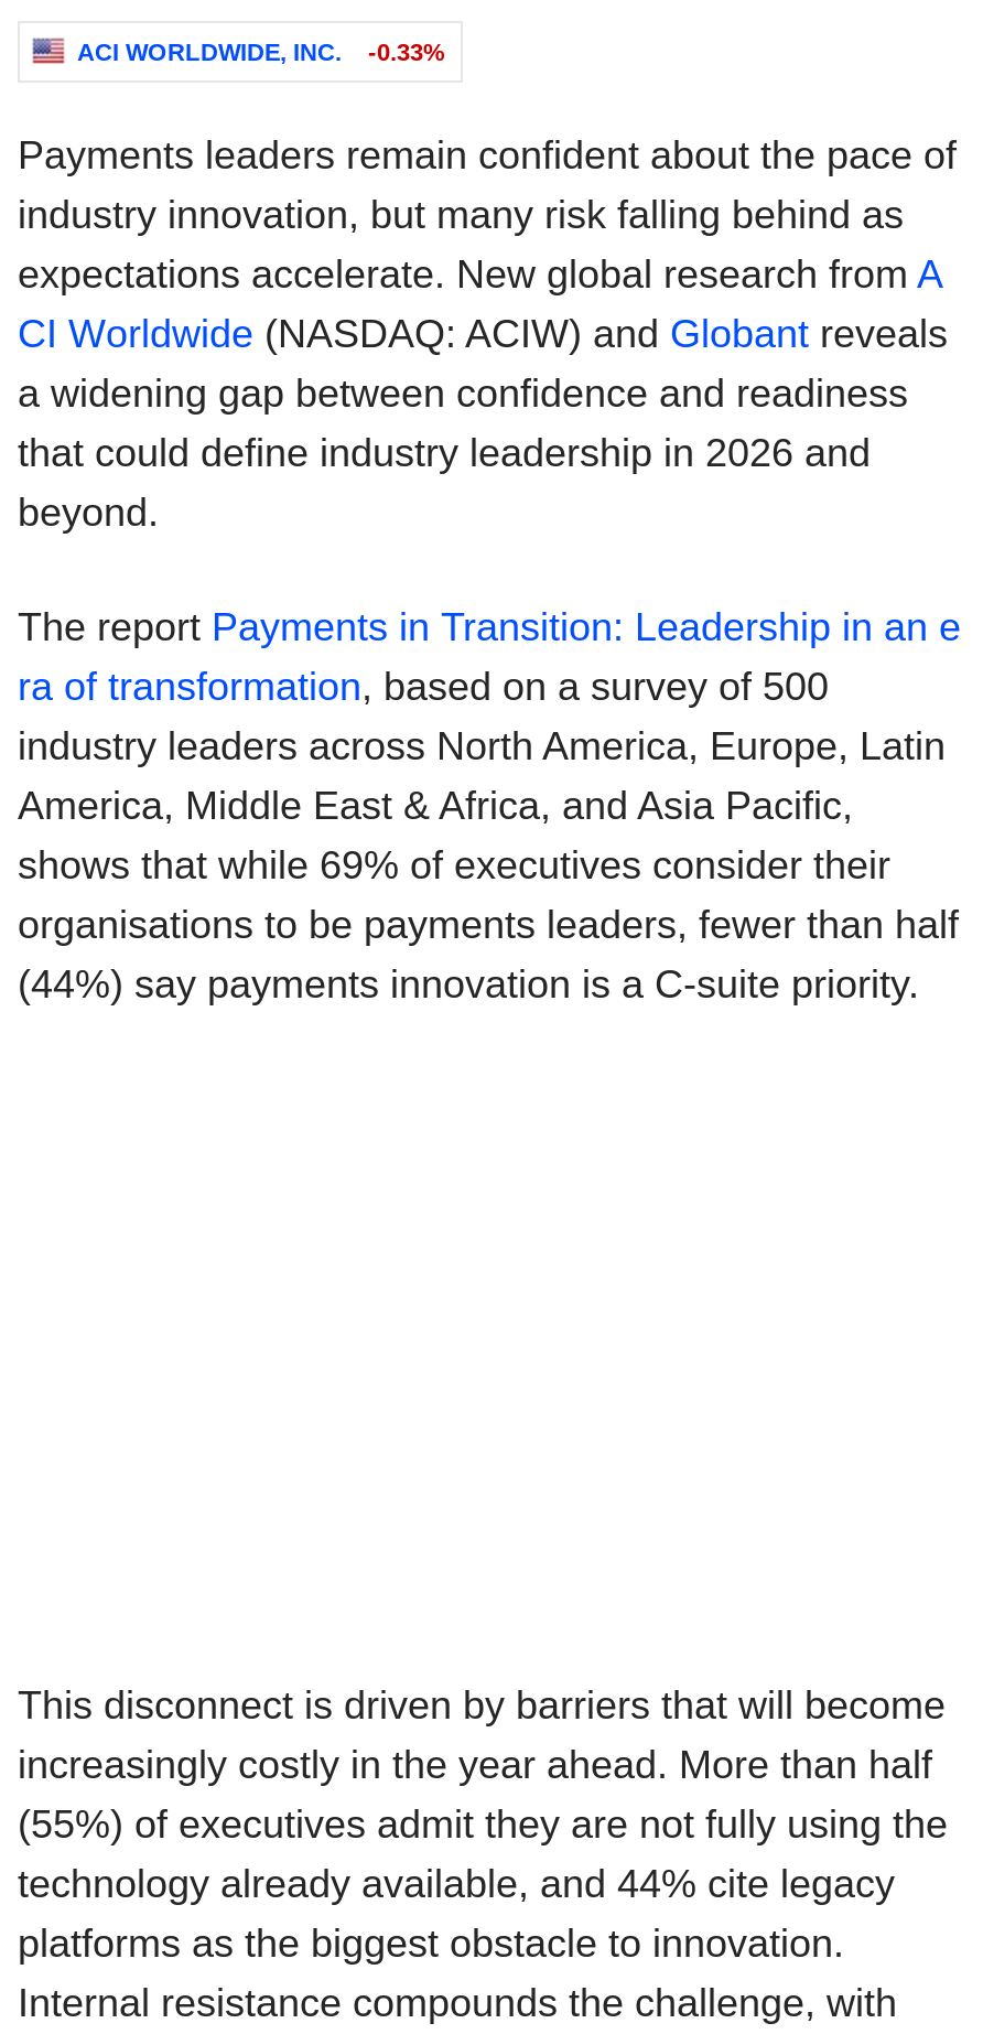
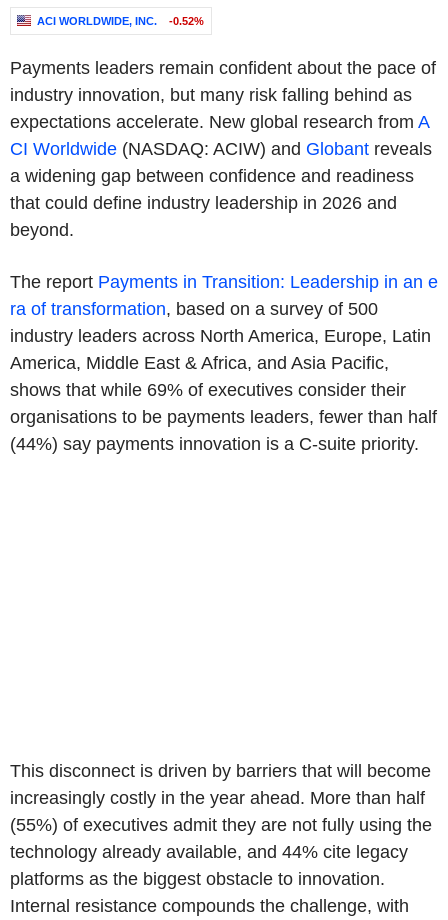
[77,39,445,65] ACI WORLDWIDE, INC. -0.33% -> [37,15,204,27] ACI WORLDWIDE, INC. -0.52%

